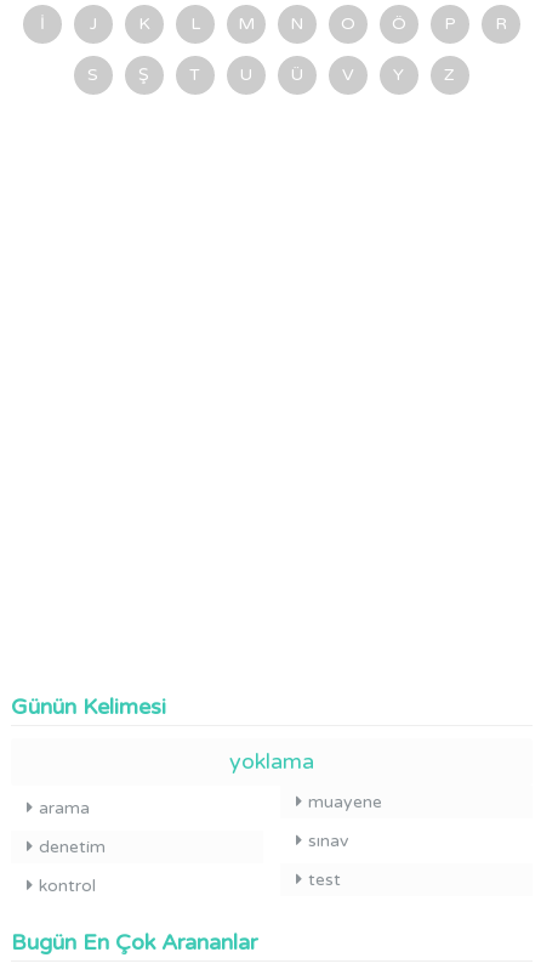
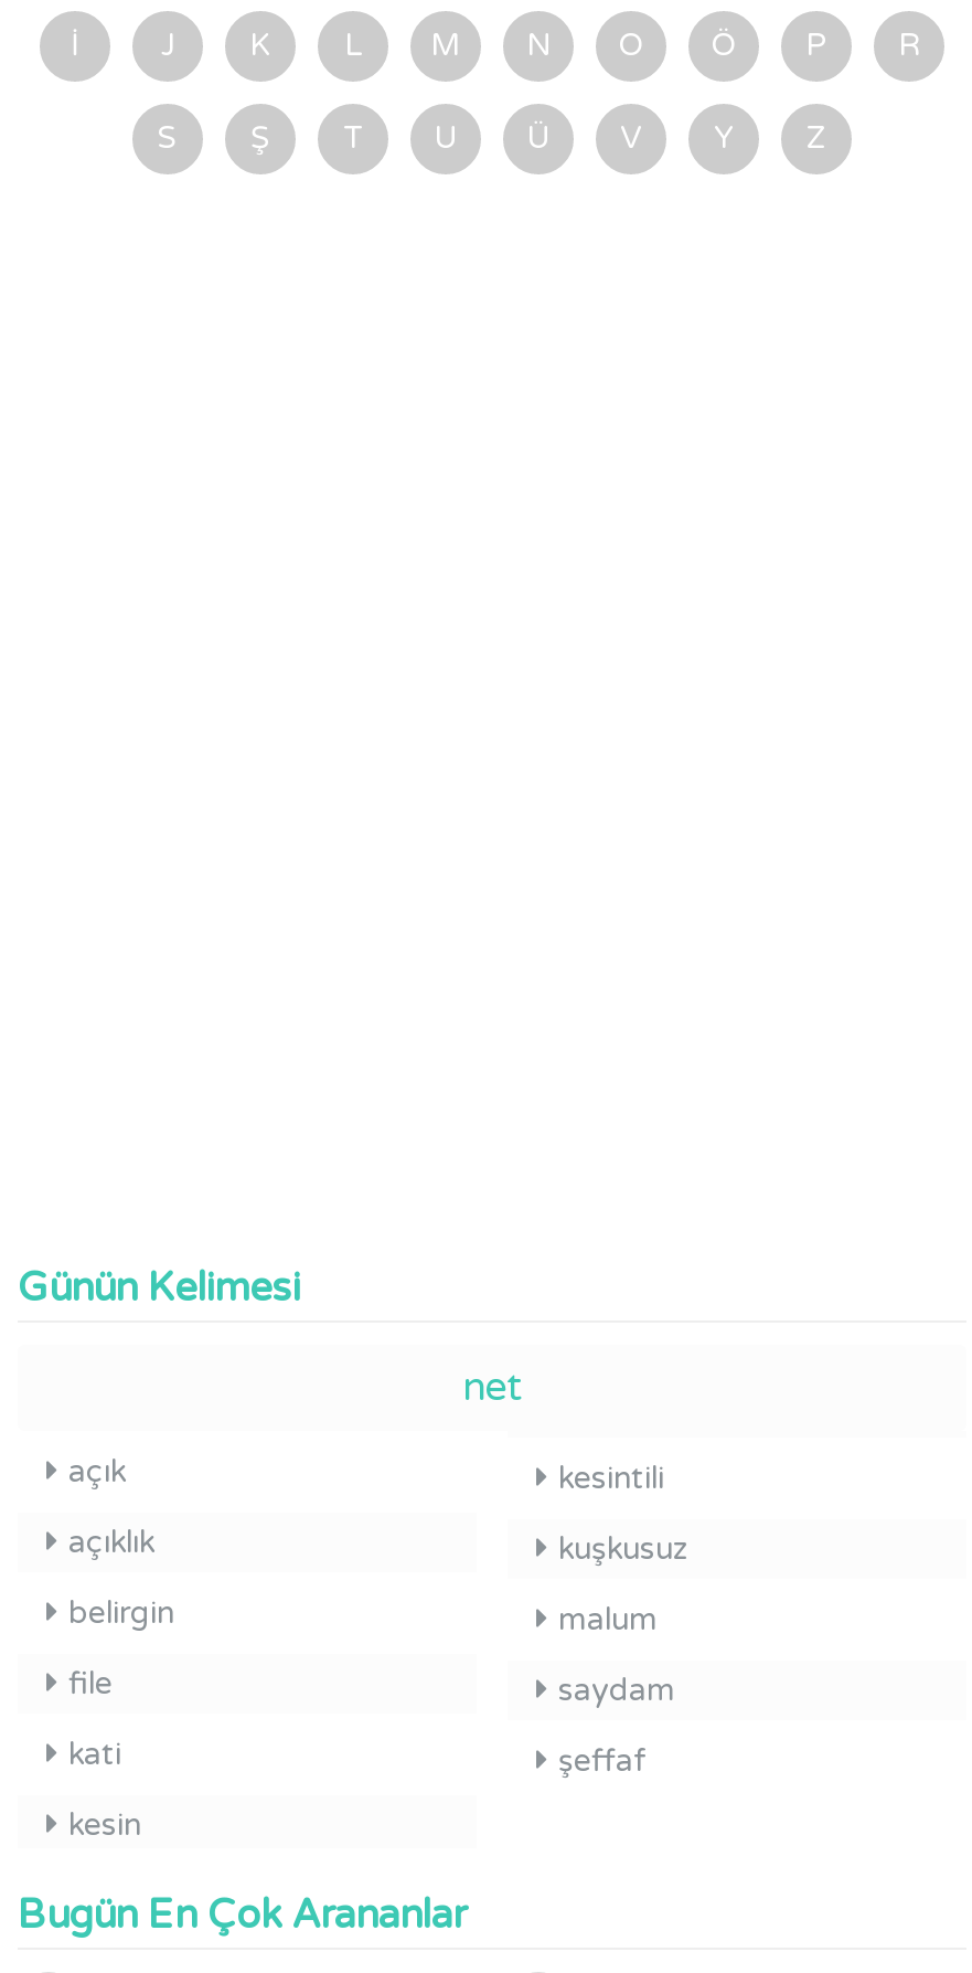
[39,748,314,896] yoklama | arama | denetim | kontrol -> [68,1362,522,1844] net | açık | açıklık | belirgin | file | kati | kesin
[308,792,382,890] muayene | sınav | test -> [558,1460,688,1780] kesintili | kuşkusuz | malum | saydam | şeffaf

